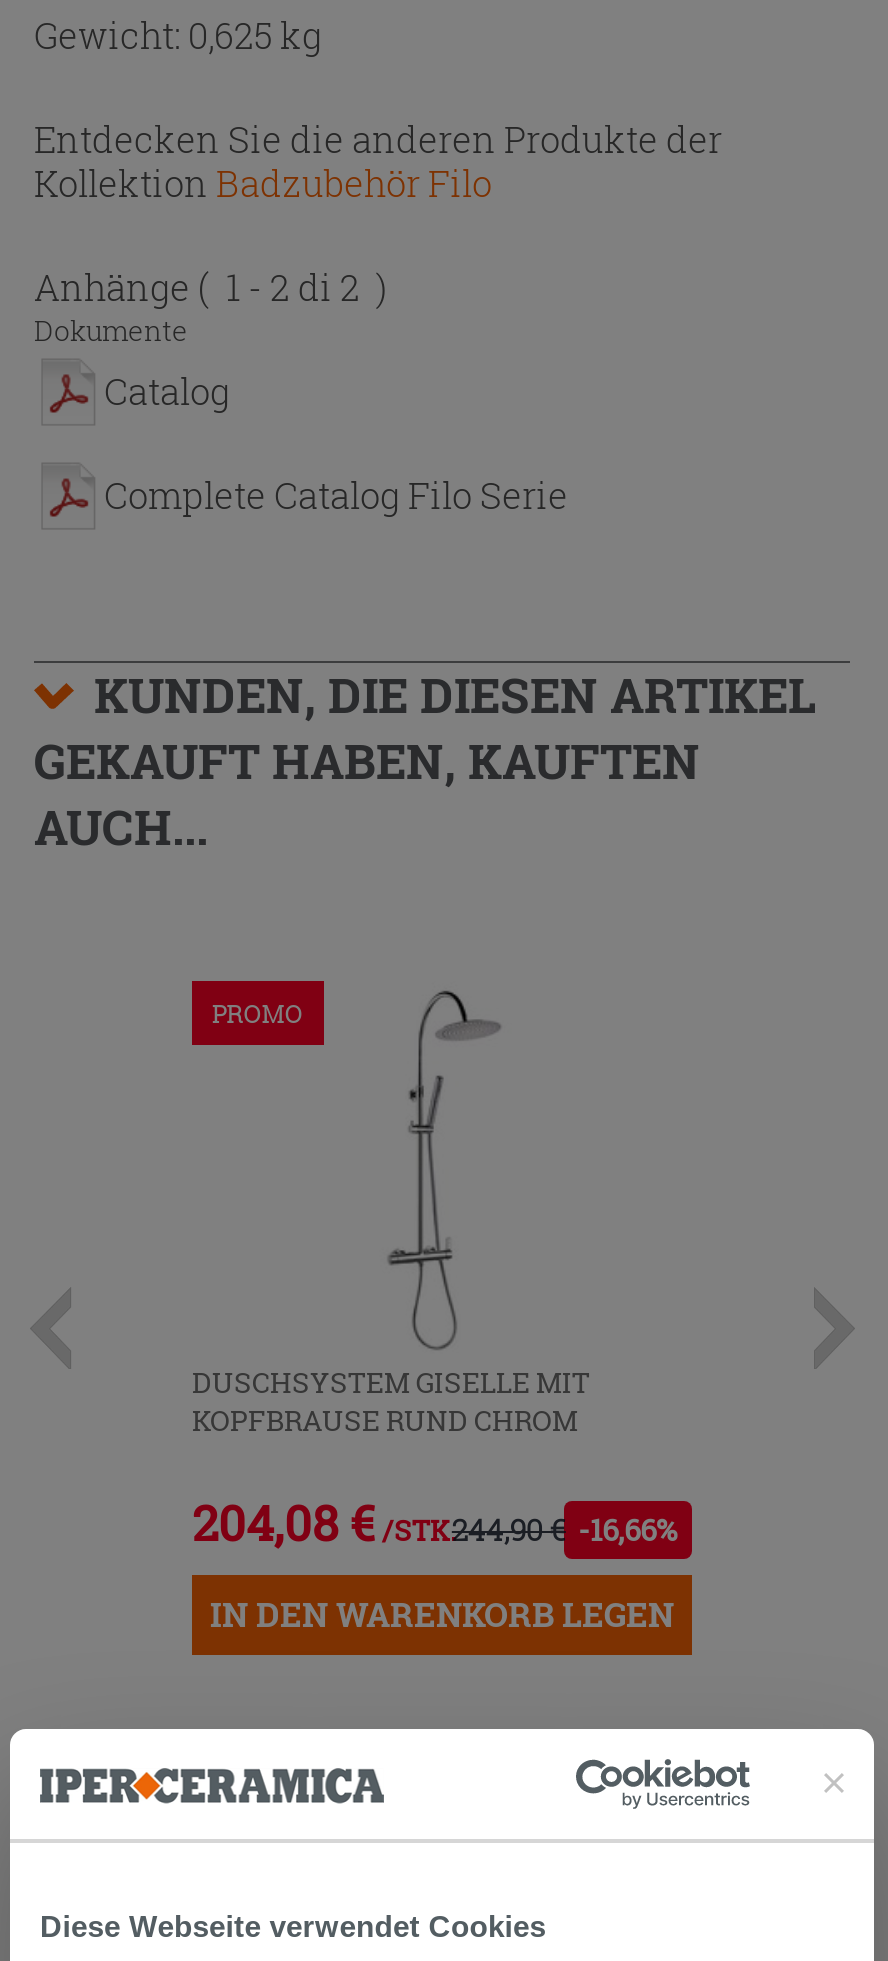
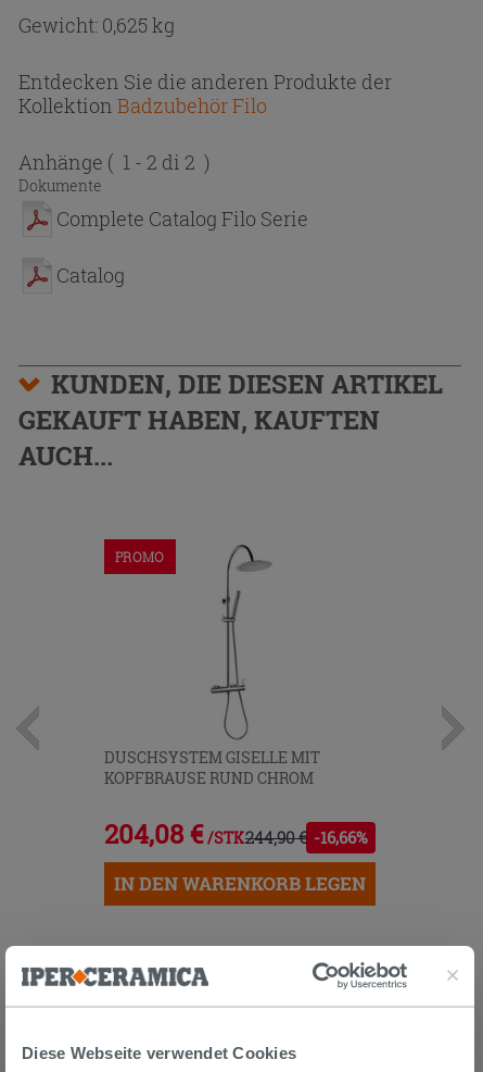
moved [104,366,230,414] -> [56,262,125,288]: Catalog
moved [104,470,568,518] -> [56,205,308,231]: Complete Catalog Filo Serie

